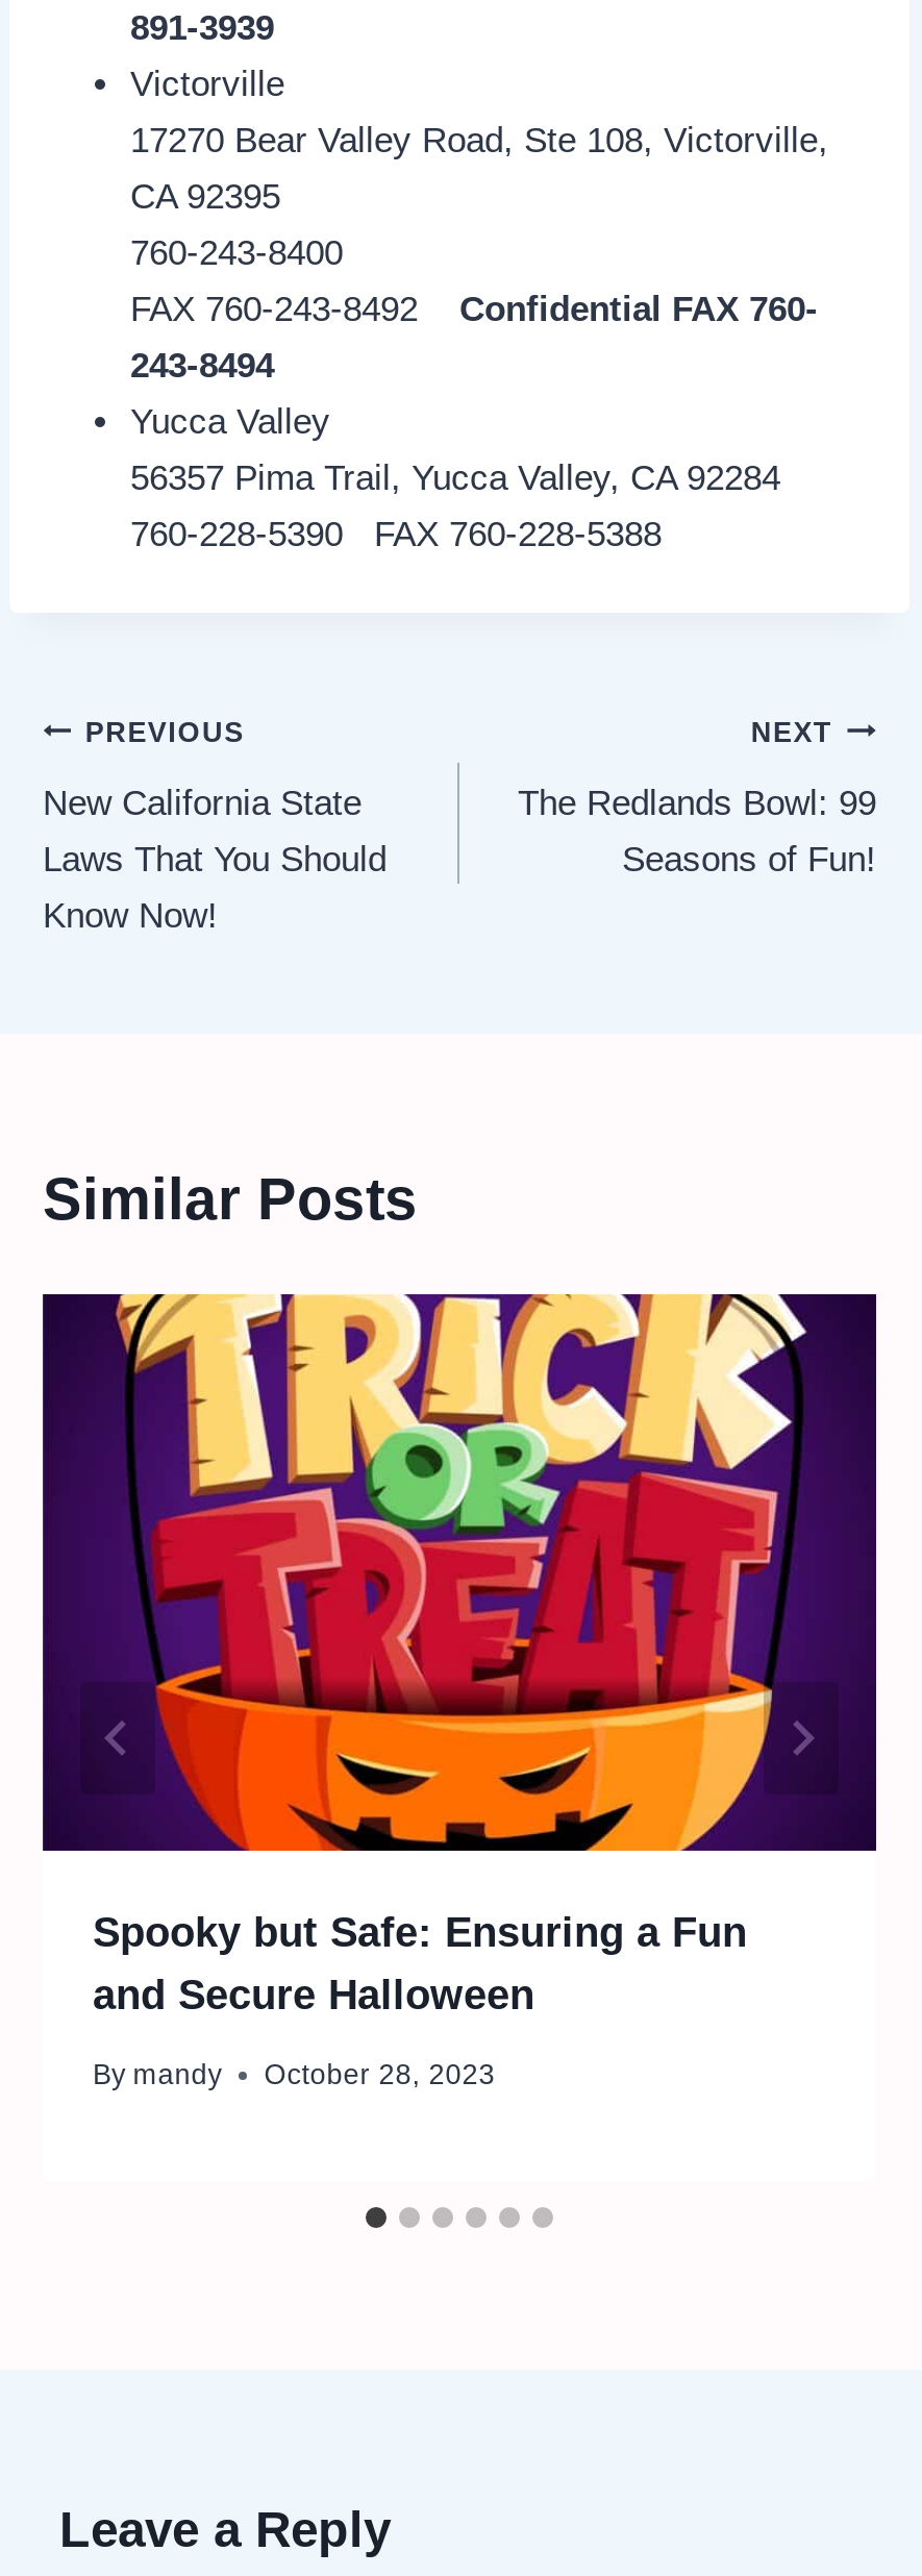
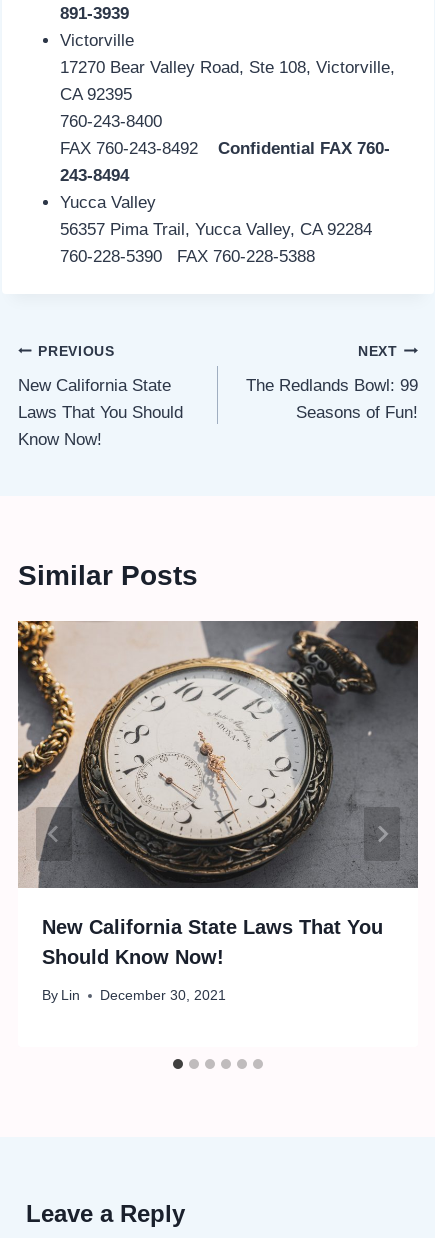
[41,1292,878,2017] [image] | Spooky but Safe: Ensuring a Fun | and Secure Halloween -> [17,620,419,968] [image] | New California State Laws That You | Should Know Now!
[93,2060,495,2091] By mandy | October 28, 2023 -> [42,988,226,1003] By Lin | December 30, 2021

